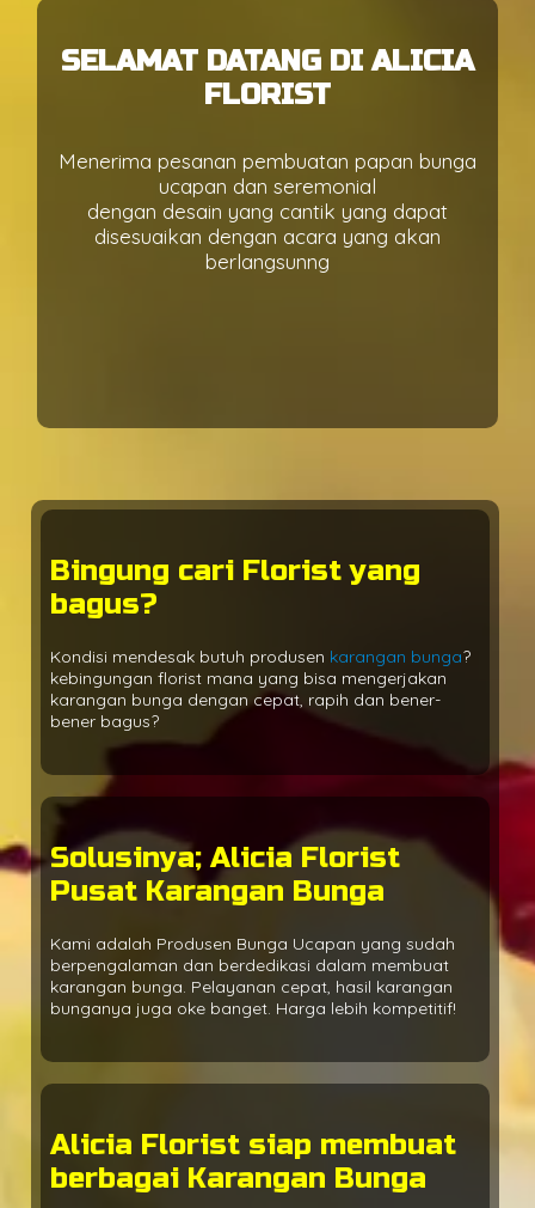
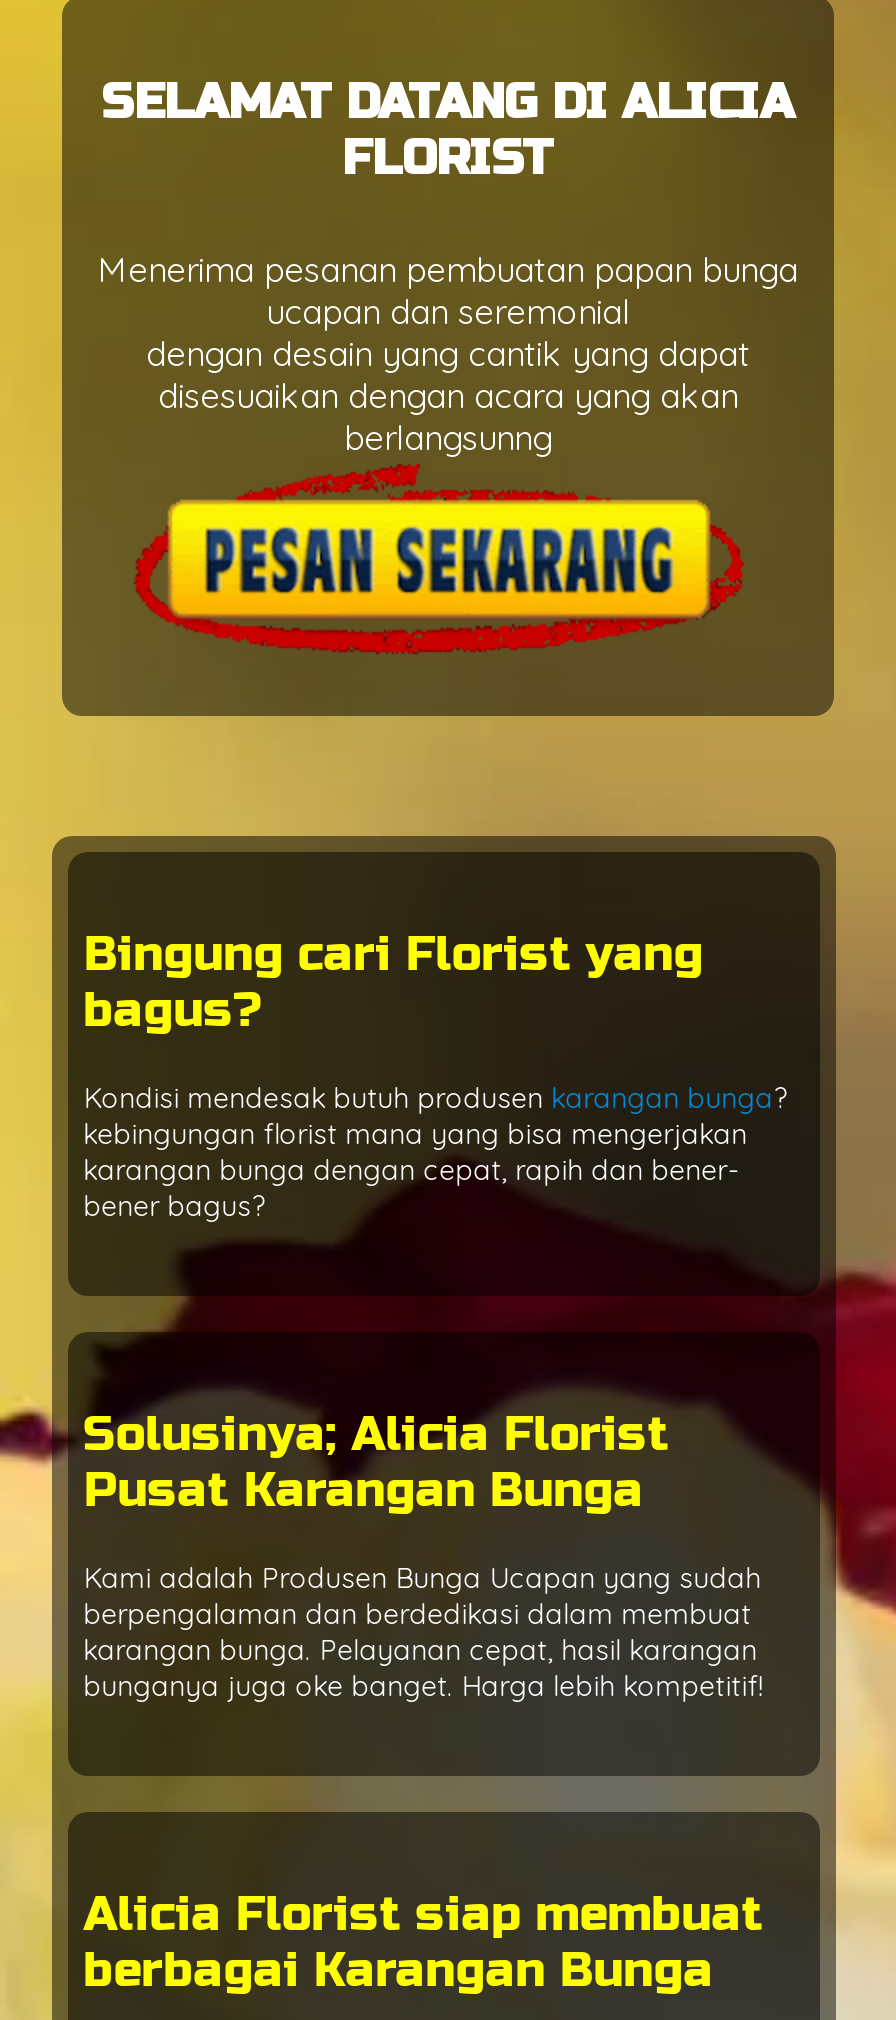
none -> [134,464,744,654] [image]

